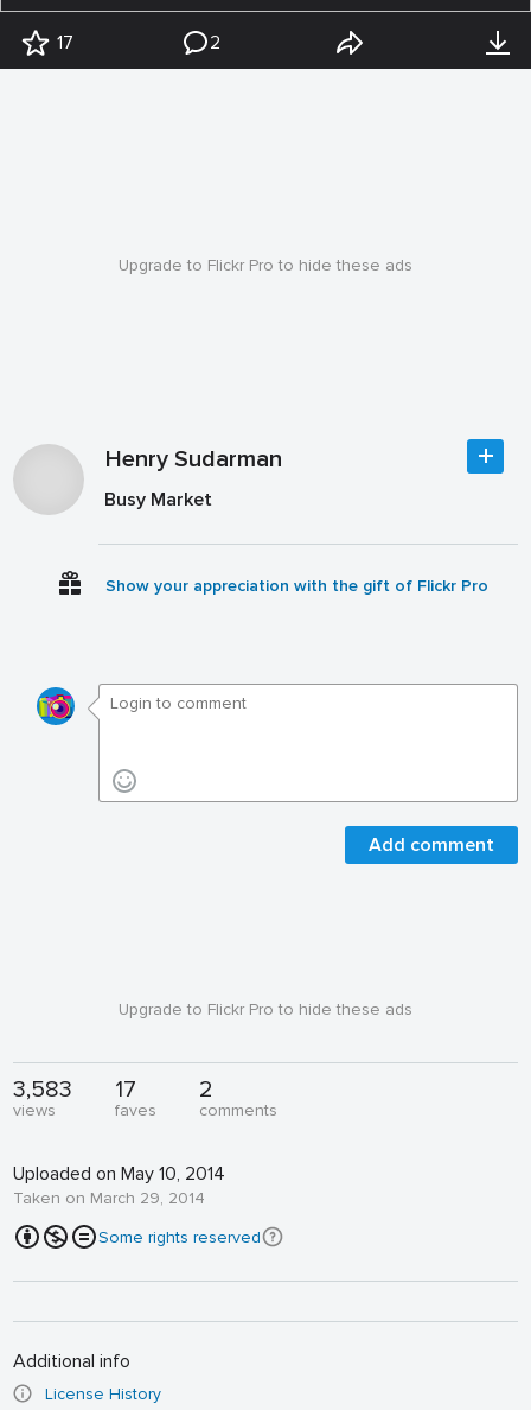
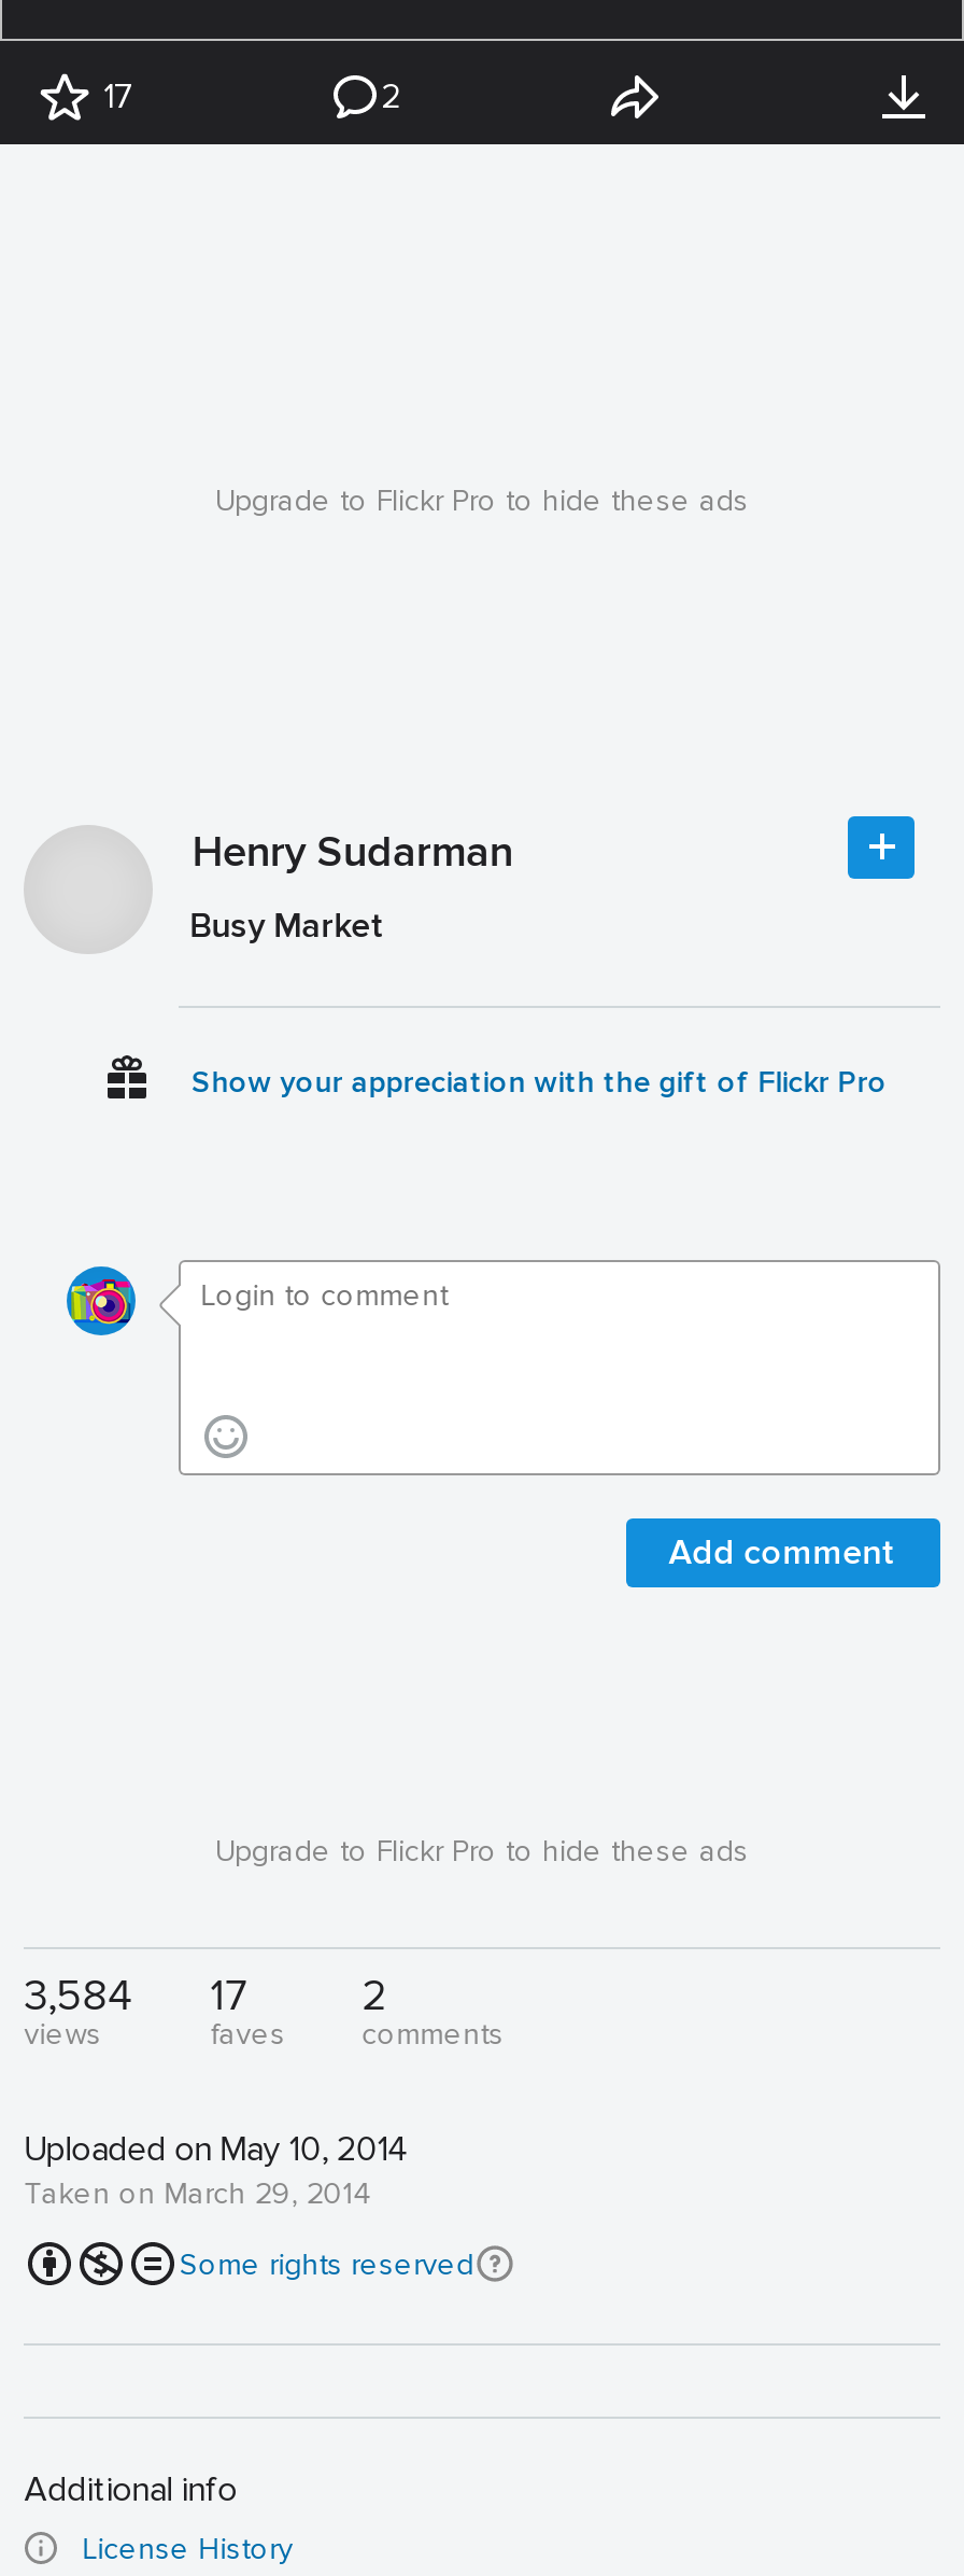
[13,1075,137,1104] 3,583 17 -> [24,1971,249,2022] 3,584 17

